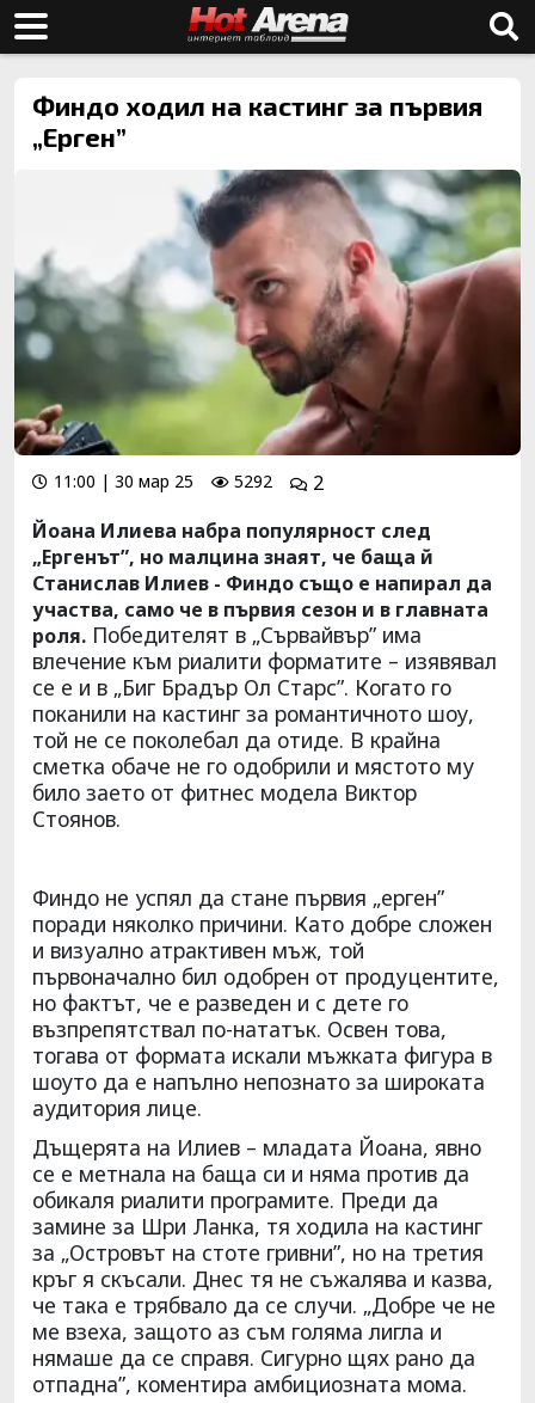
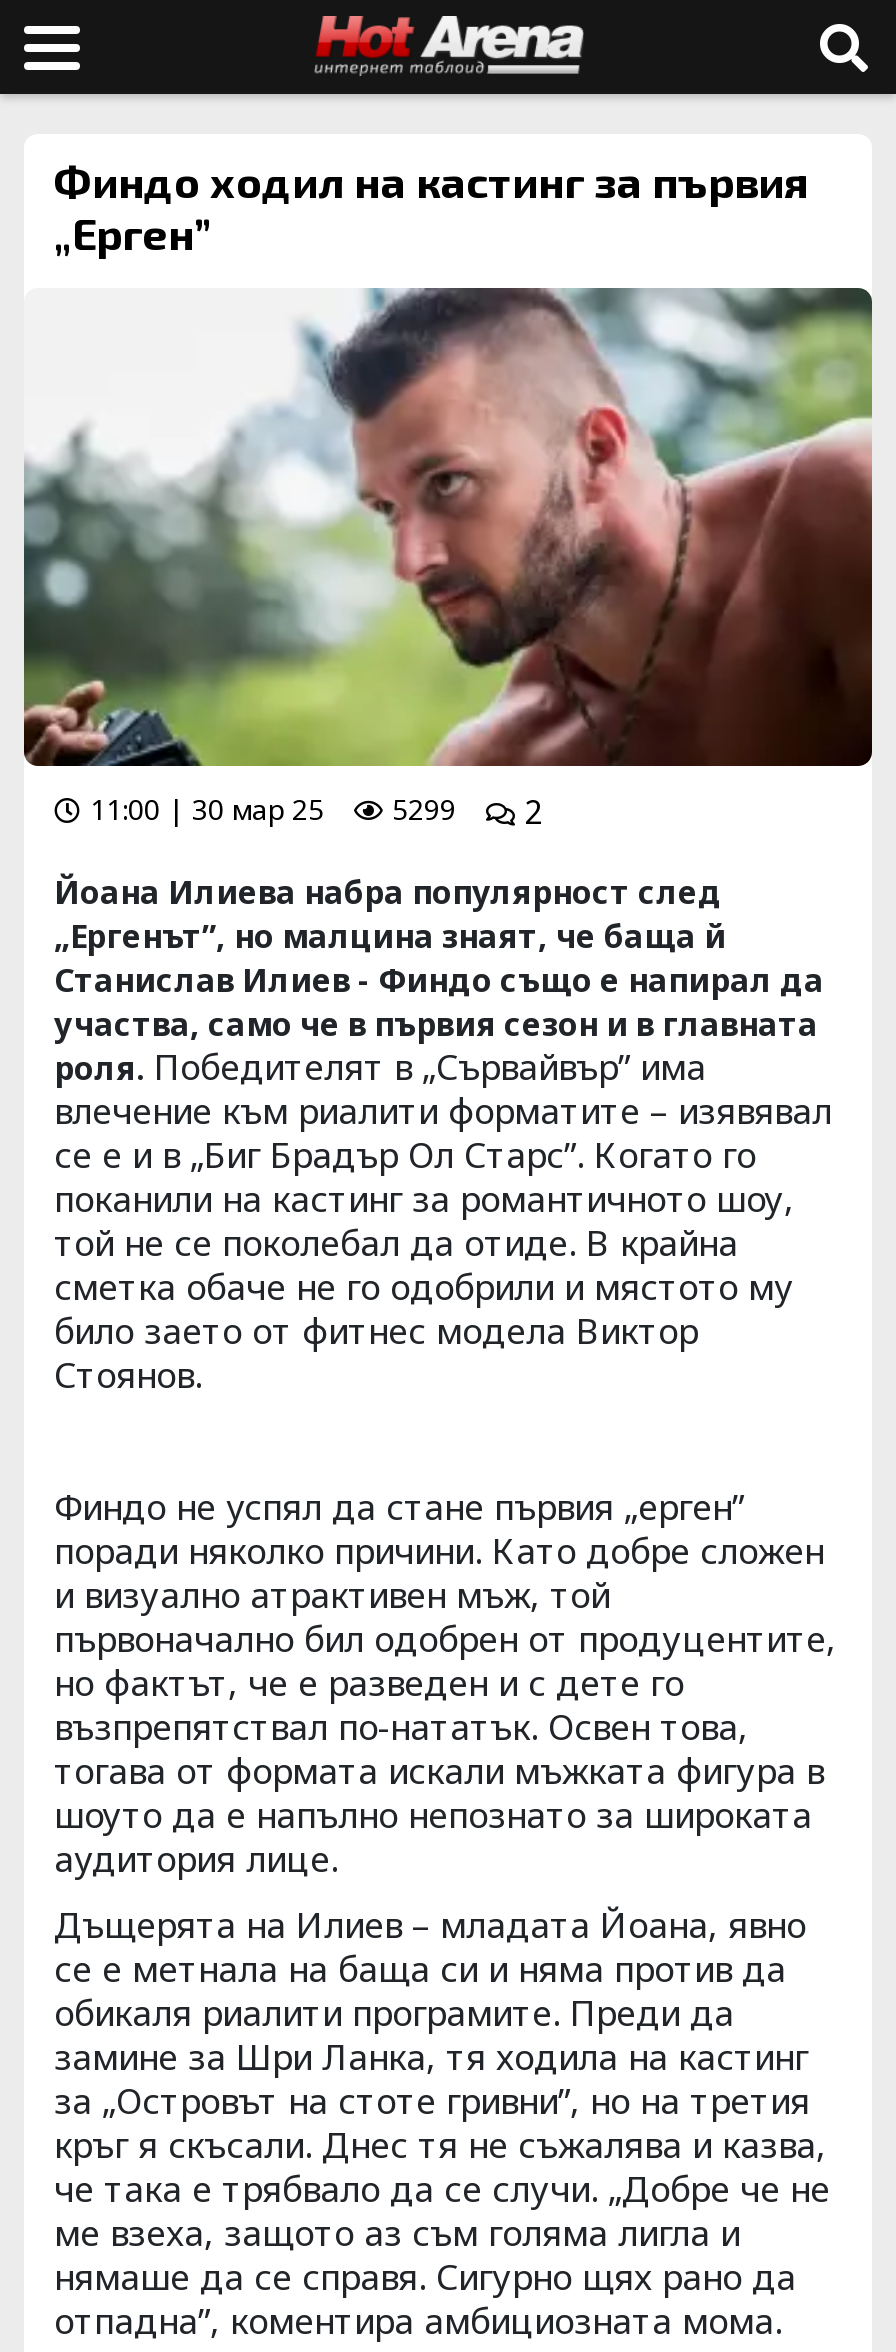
[234,469,272,492] 5292 -> [392,789,456,827] 5299

